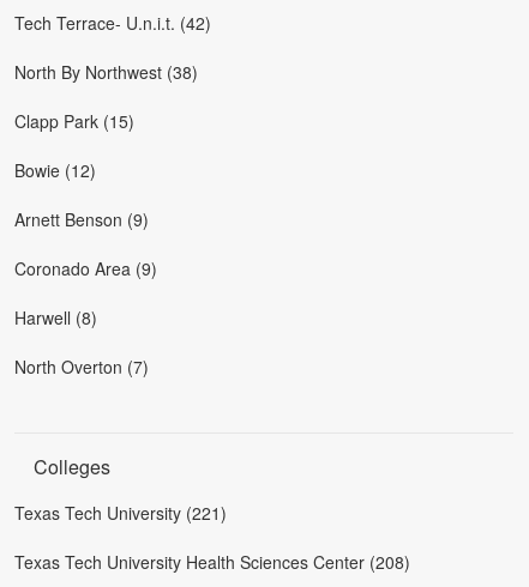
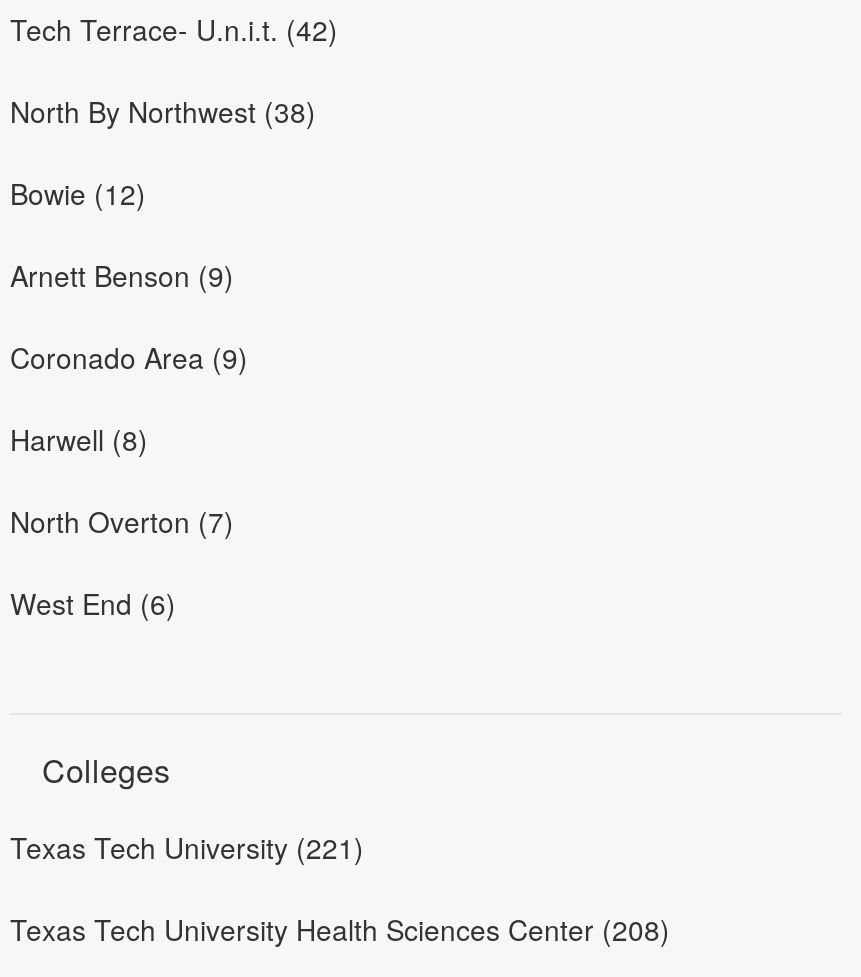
[14,109,134,133] Clapp Park (15) -> none
moved [14,158,157,379] -> [10,173,248,541]: Bowie (12) | Arnett Benson (9) | Coronado Area (9) | Harwell (8) | North Overton (7)
none -> [10,583,176,623] West End (6)

